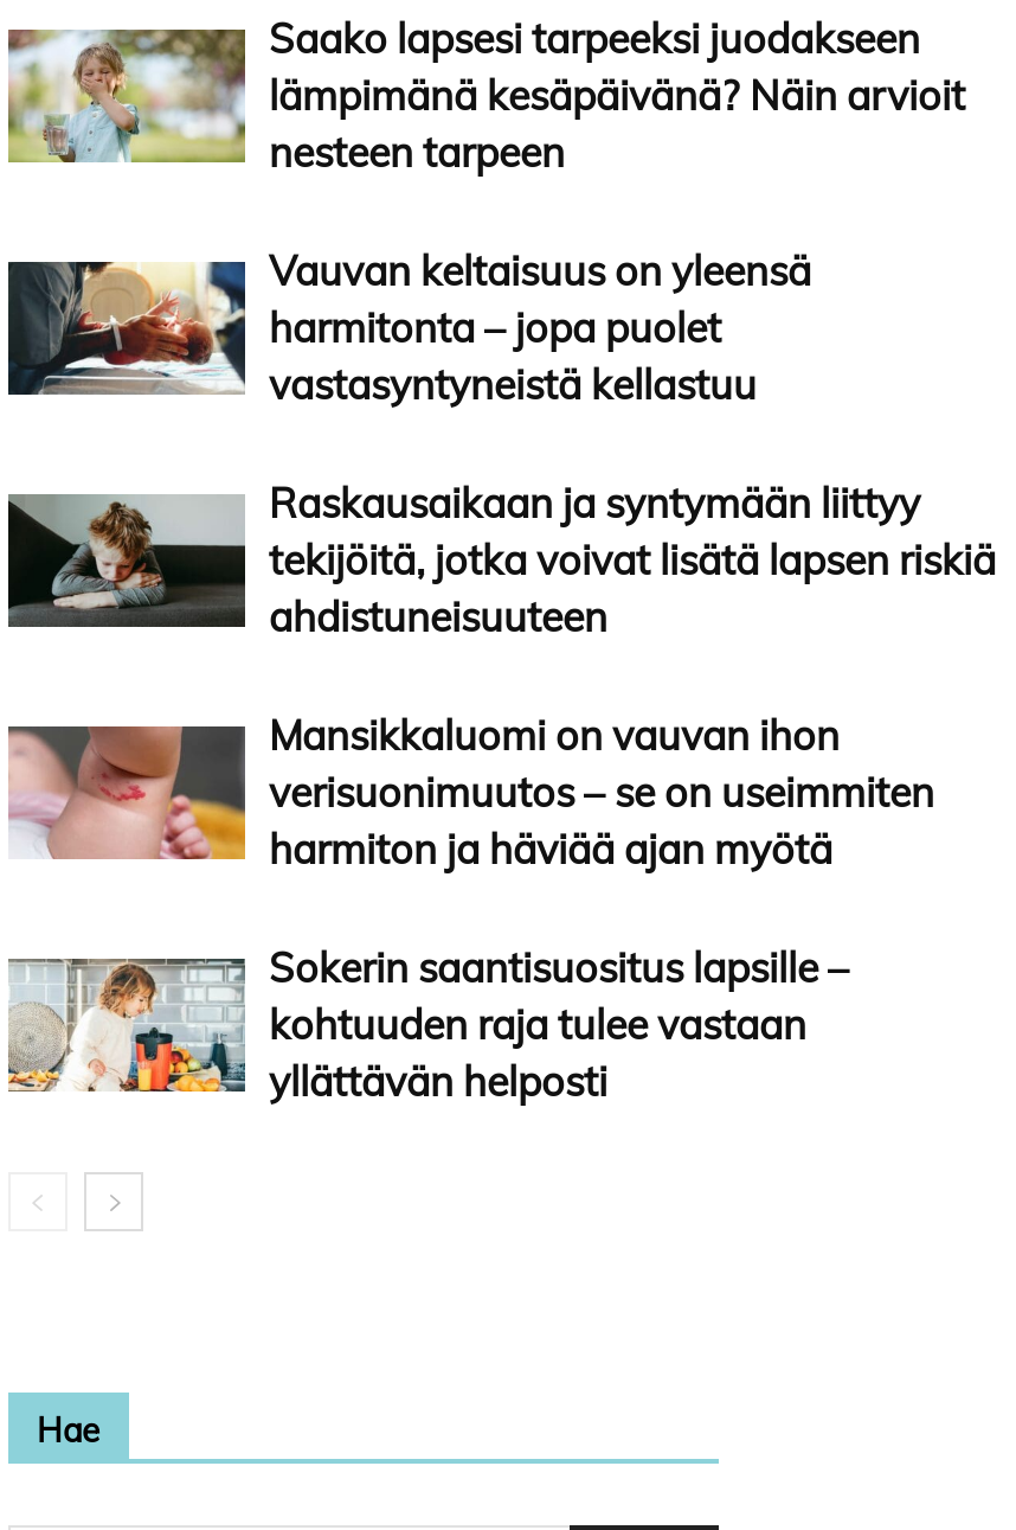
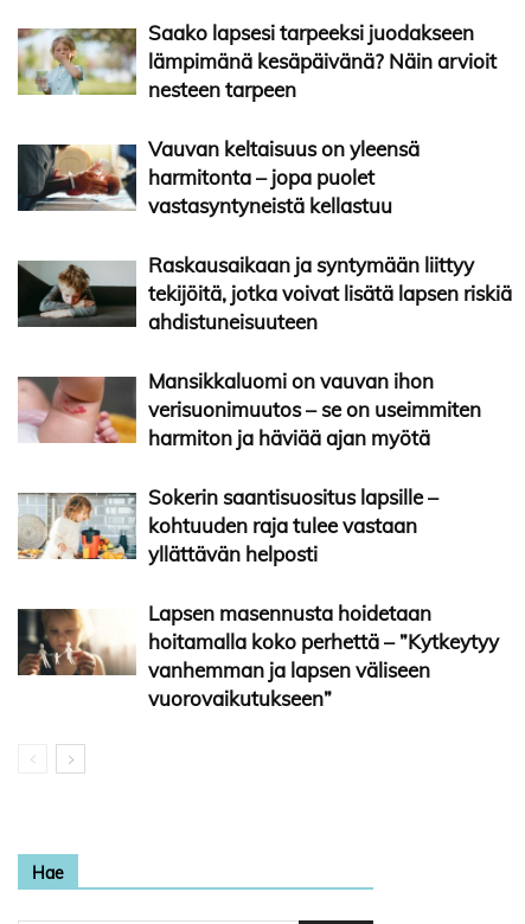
none -> [17,601,499,711] [image] | Lapsen masennusta hoidetaan | hoitamalla koko perhettä – ”Kytkeytyy | vanhemman ja lapsen väliseen | vuorovaikutukseen”

